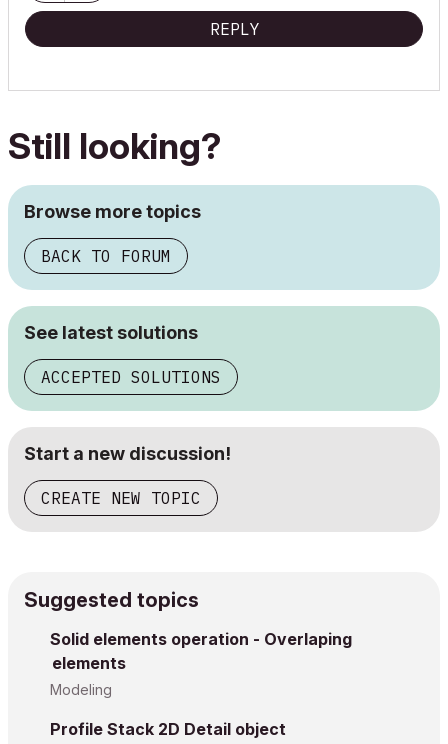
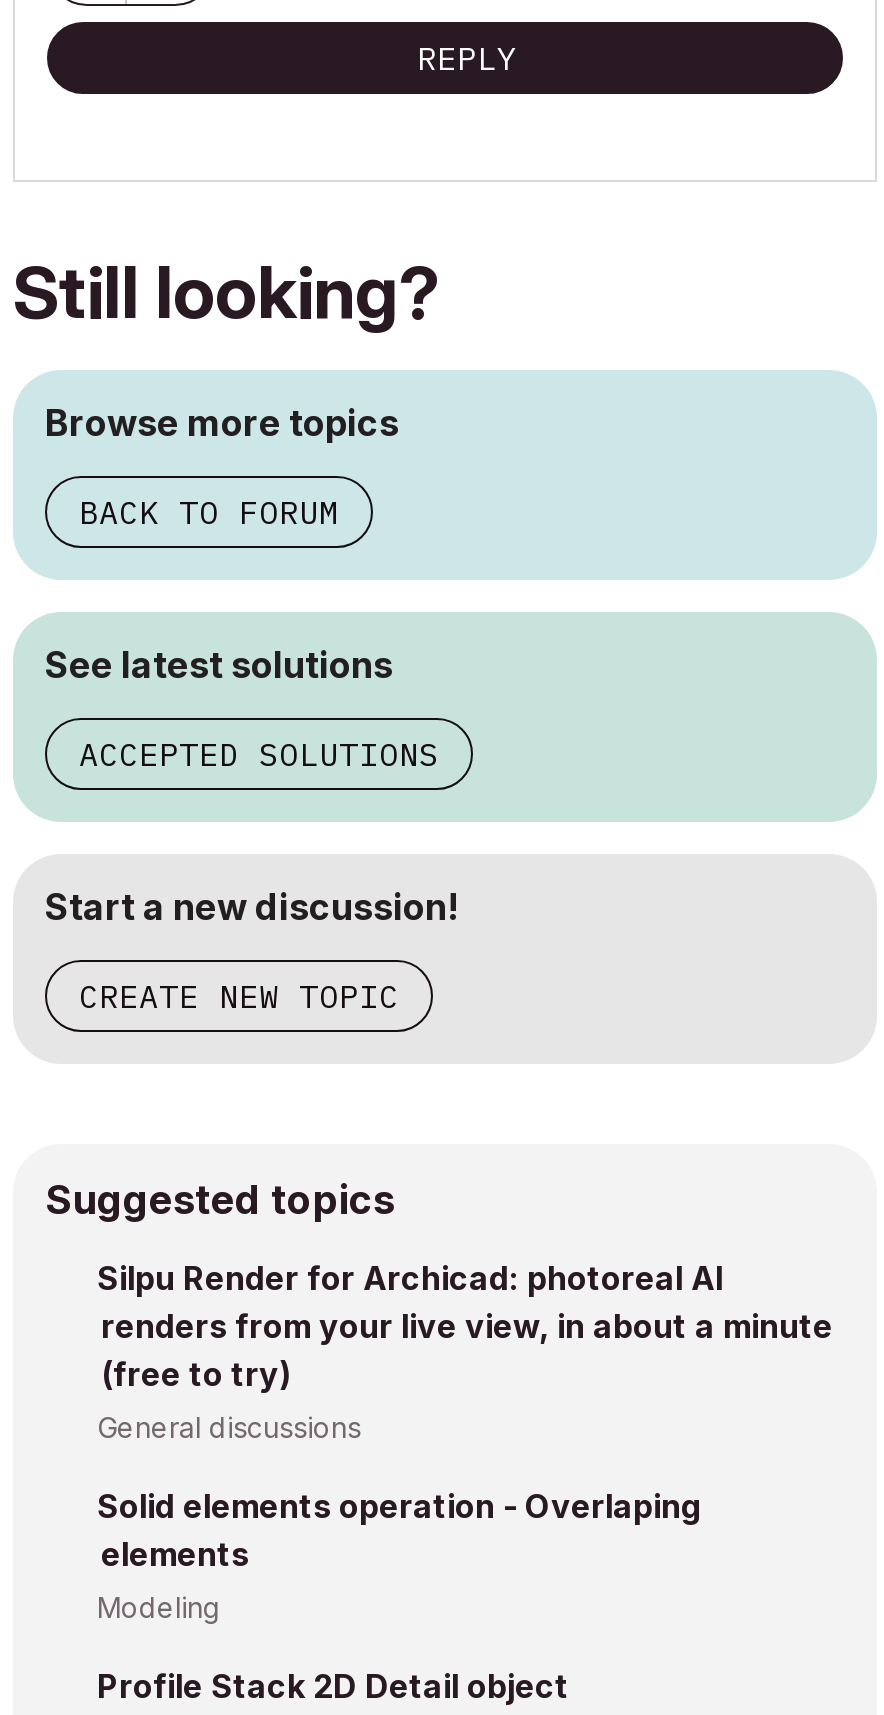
none -> [97,1258,833,1444] Silpu Render for Archicad: photoreal AI | renders from your live view, in about a minute | (free to try) | General discussions

